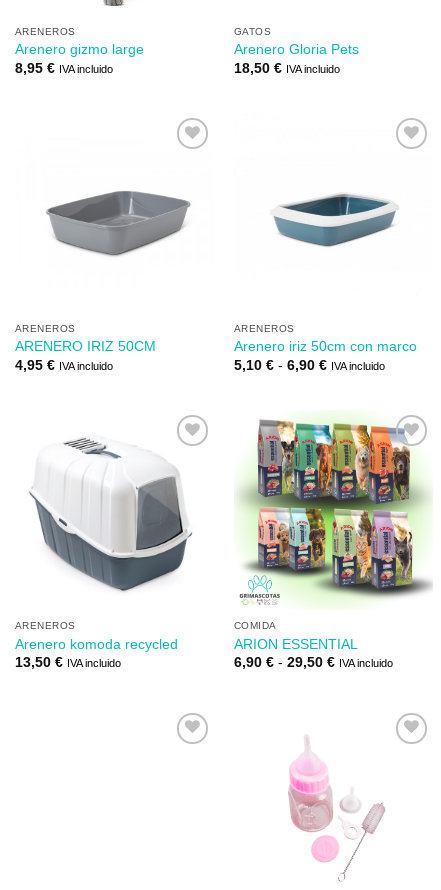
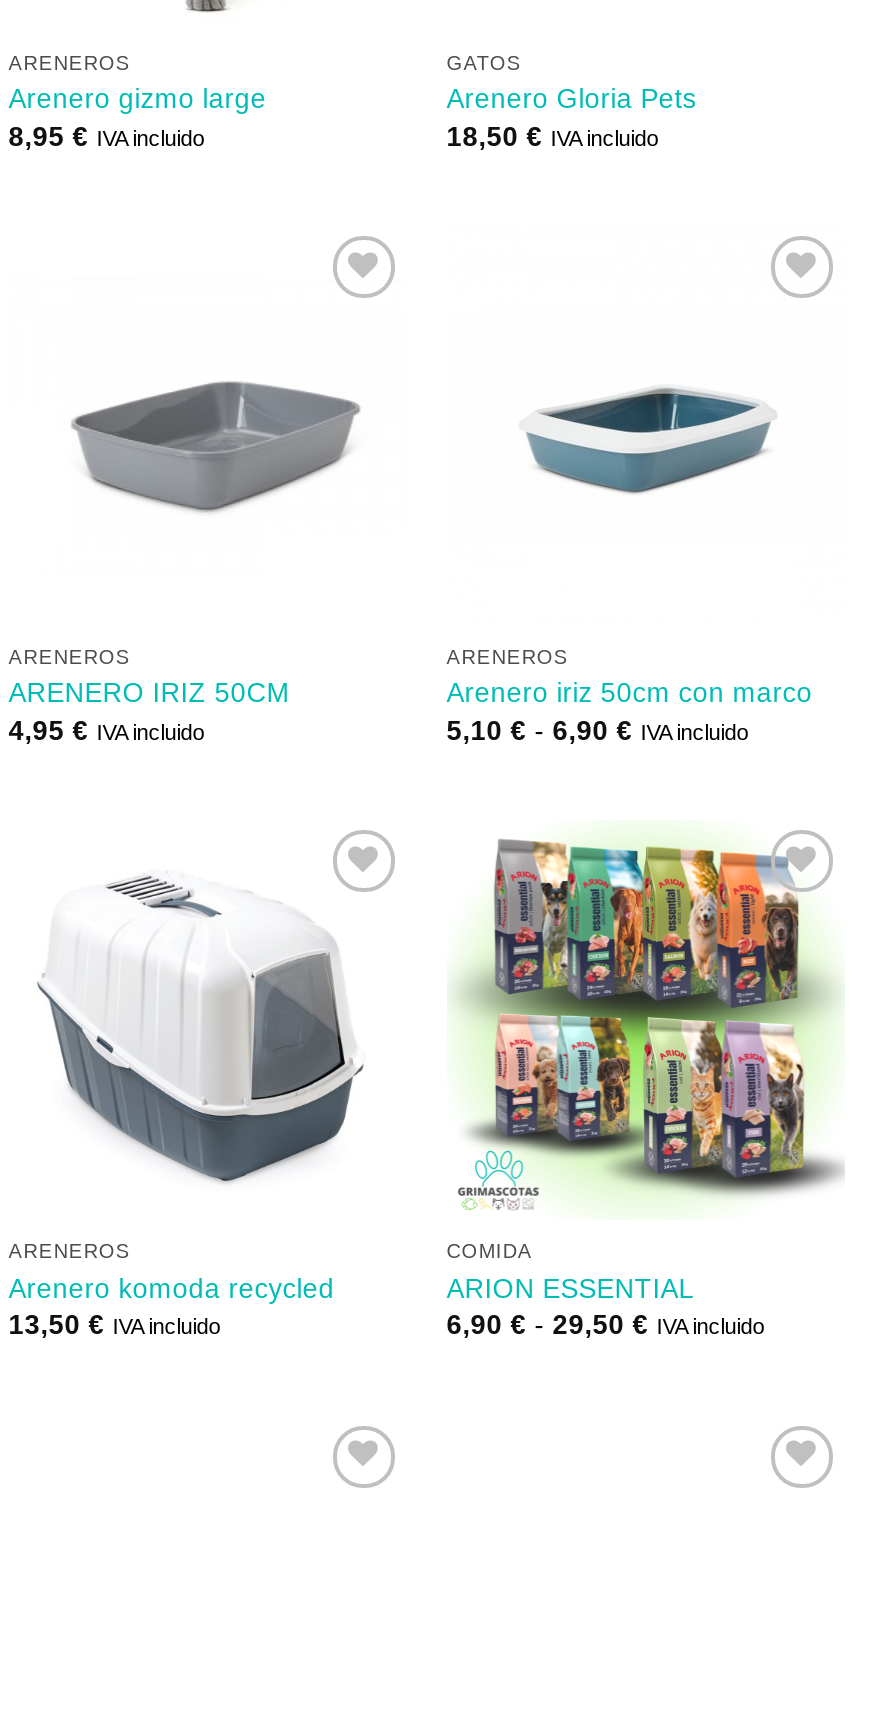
[288,735,386,882] [image] -> none

